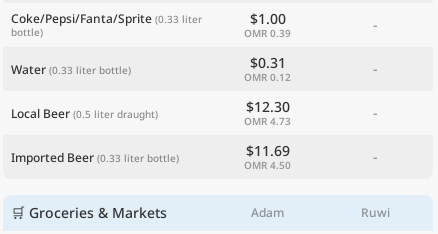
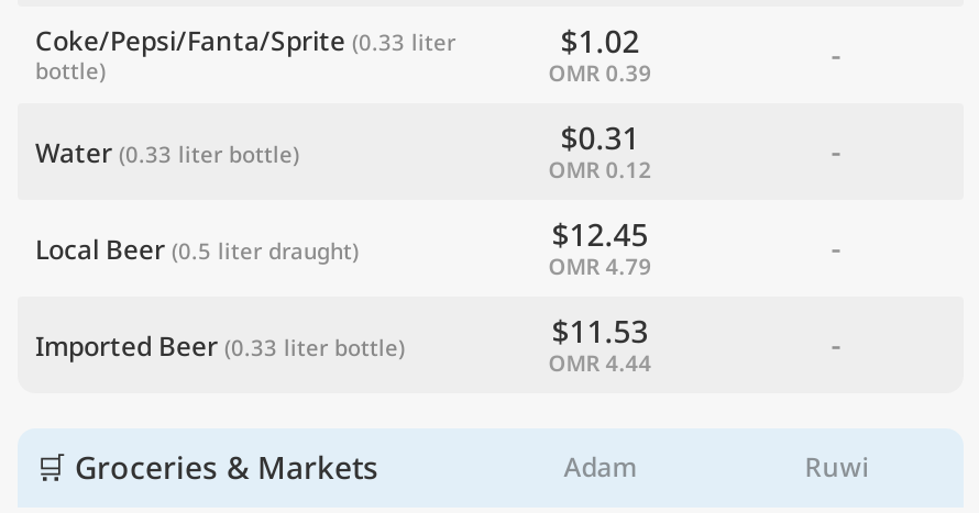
[250,9,286,28] $1.00 -> [561,20,640,62] $1.02
[246,97,290,116] $12.30 -> [552,214,649,255] $12.45
[244,114,291,128] OMR 4.73 -> [548,251,652,282] OMR 4.79
[246,141,290,160] $11.69 -> [552,310,649,352] $11.53
[244,158,291,172] OMR 4.50 -> [548,348,652,378] OMR 4.44

